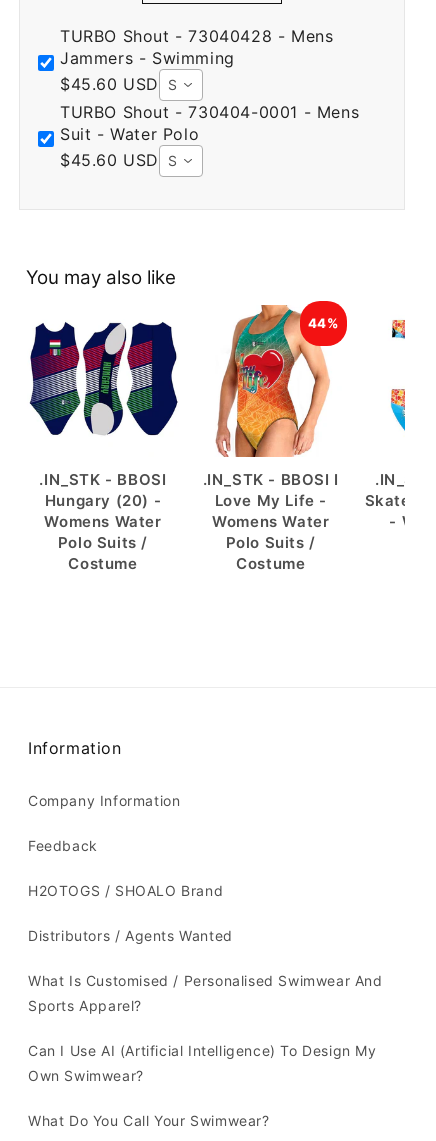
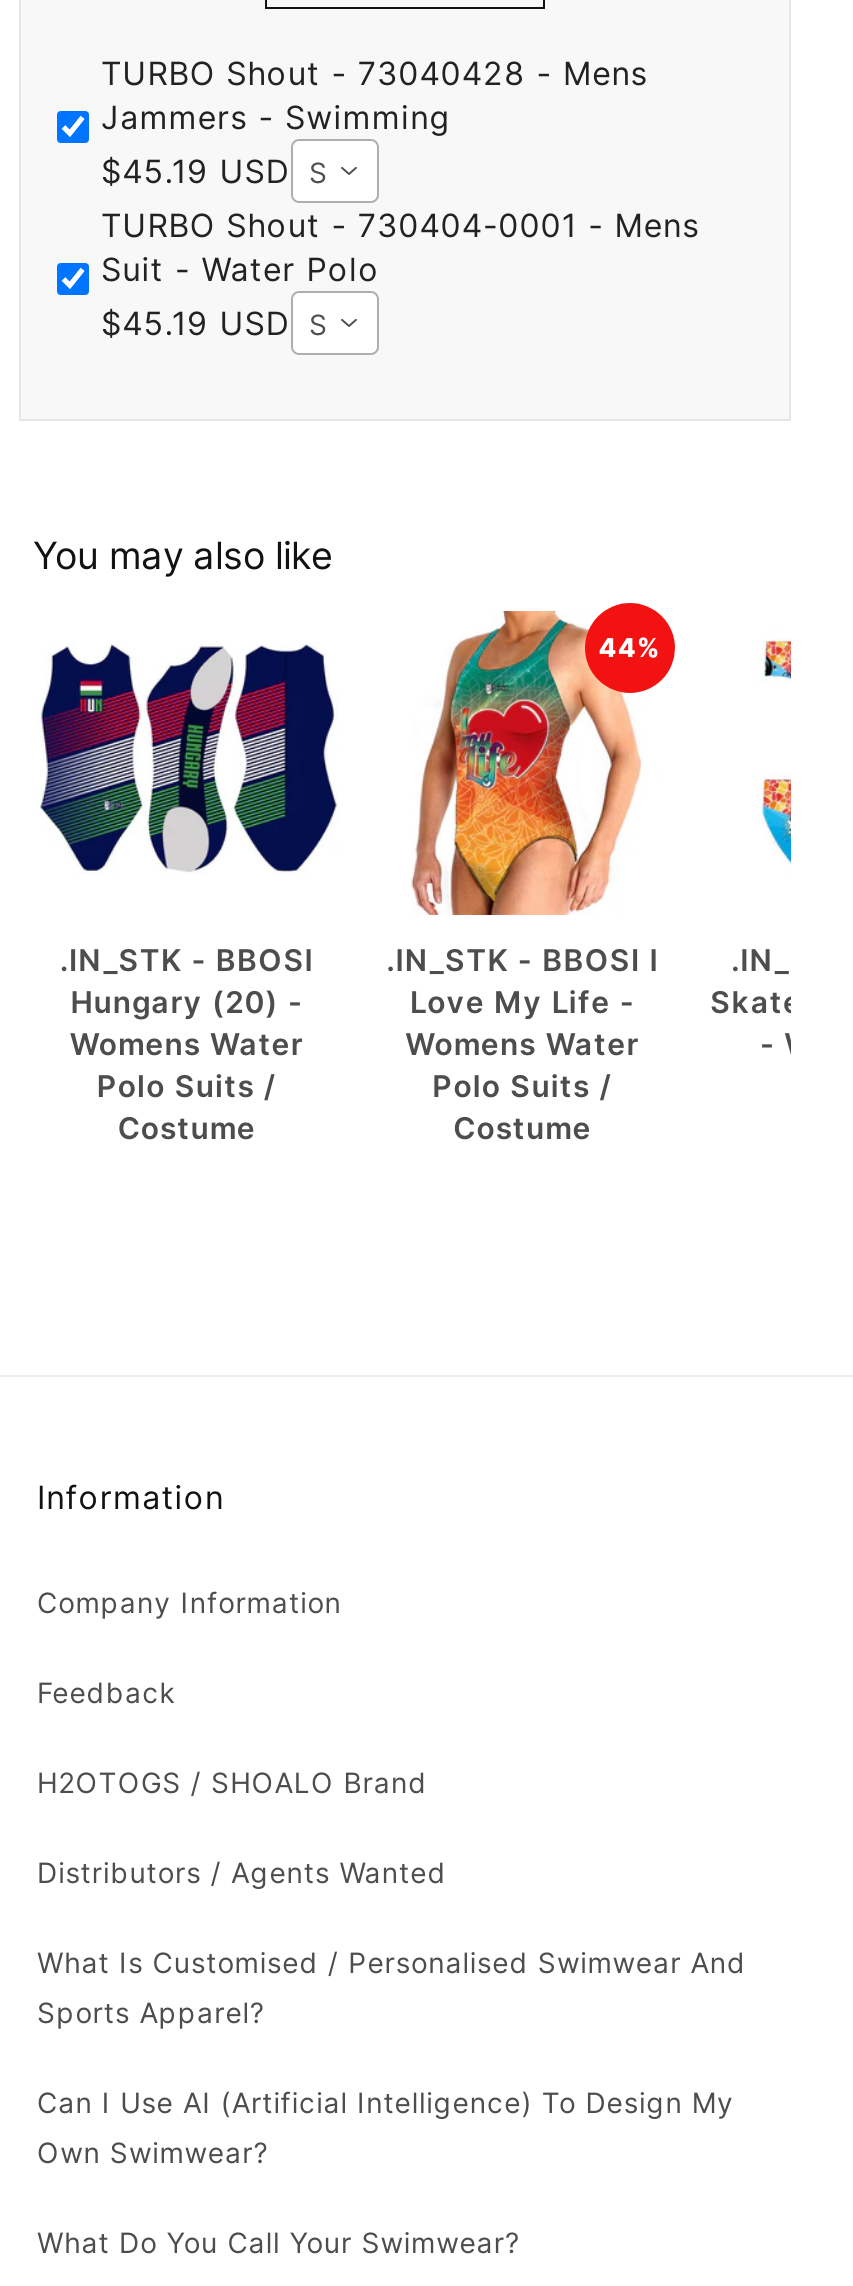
[60,74,178,94] $45.60 USD S -> [101,150,328,190] $45.19 USD S
[60,150,178,170] $45.60 USD S -> [101,302,328,342] $45.19 USD S

